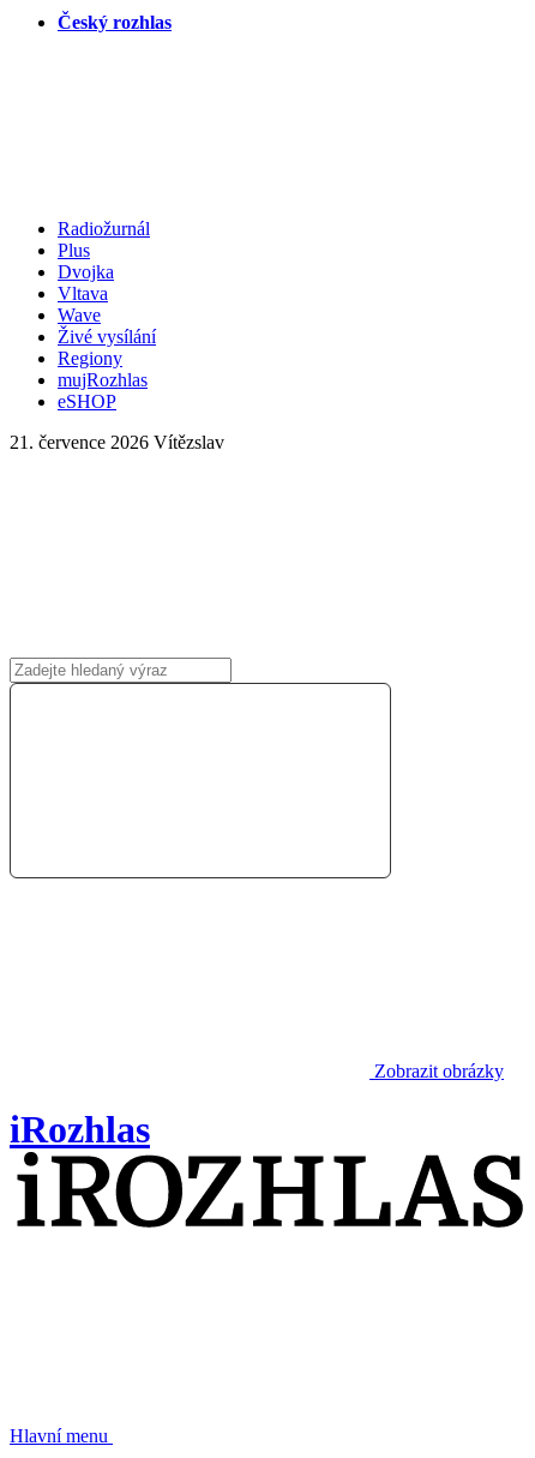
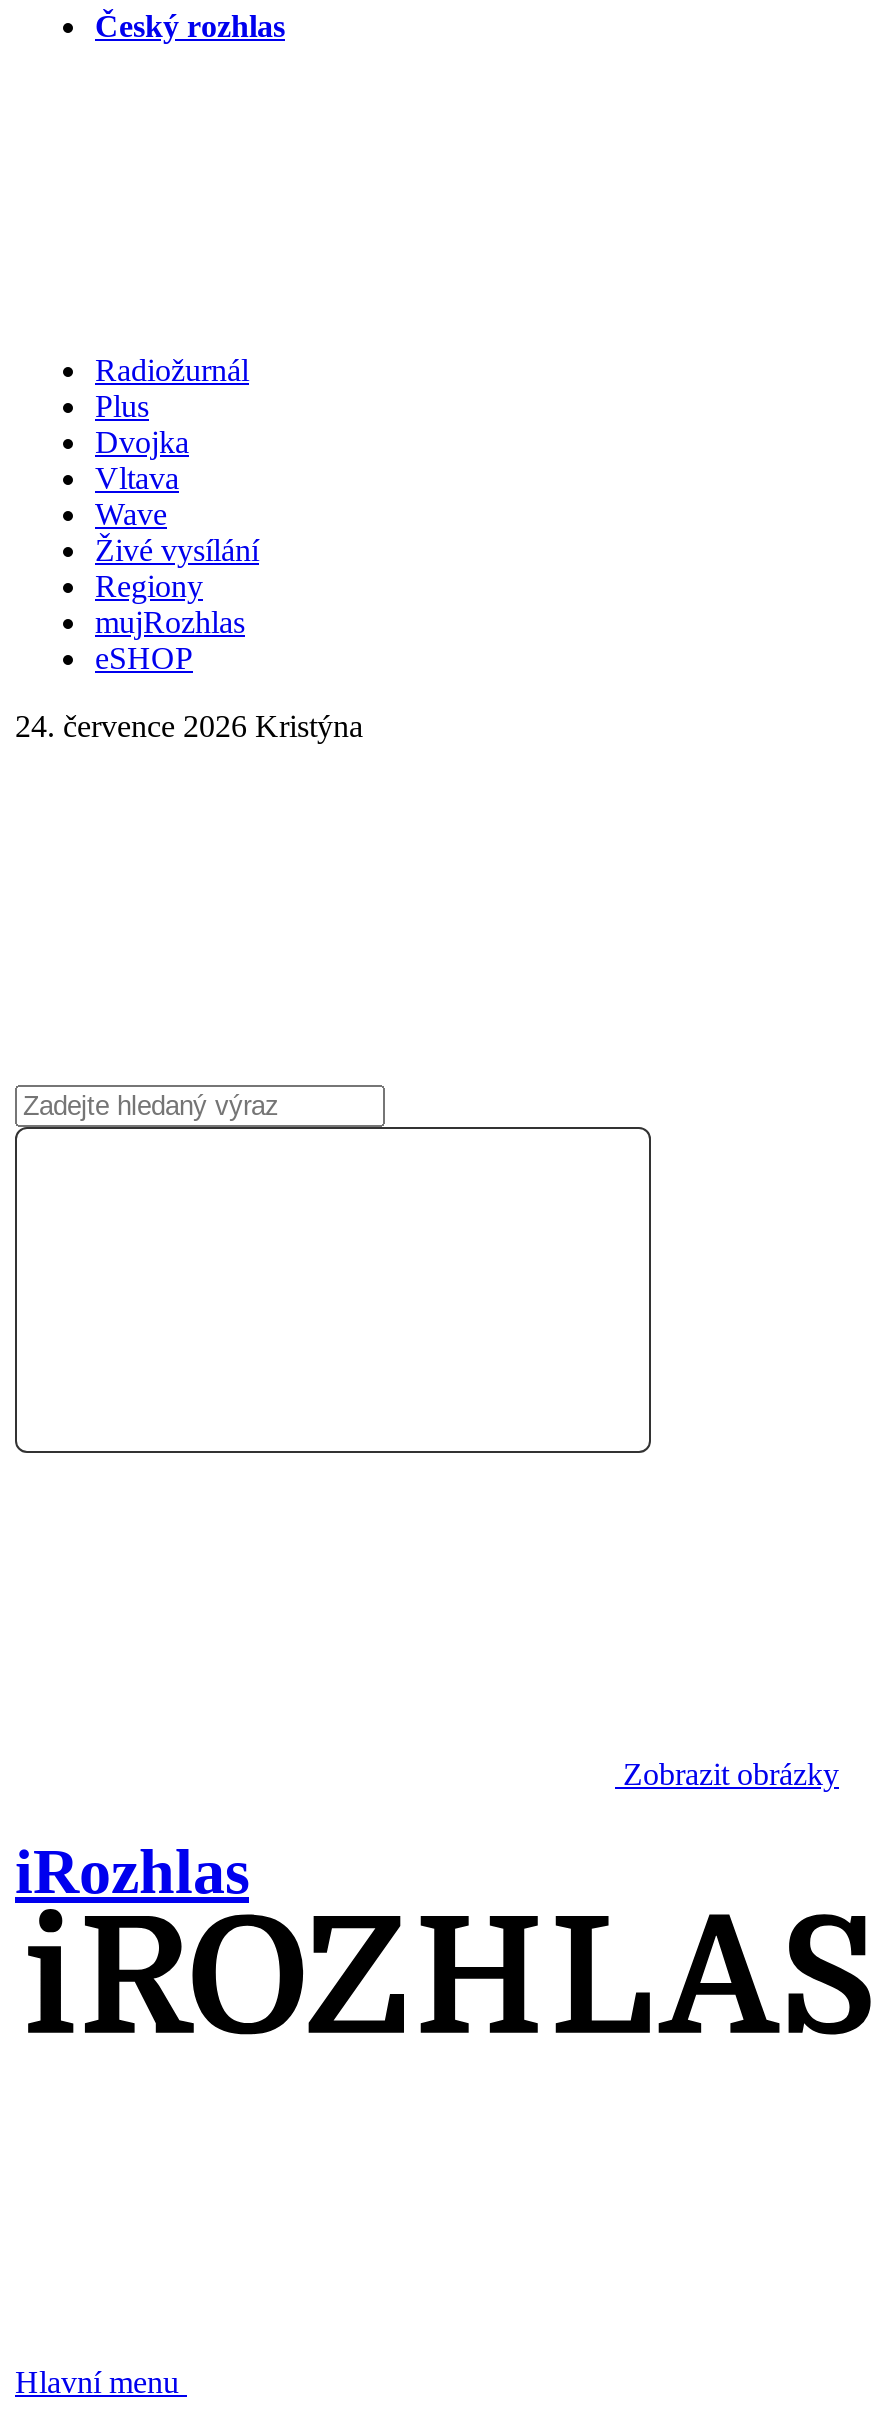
[10,432,224,452] 21. července 2026 Vítězslav -> [15,709,363,743] 24. července 2026 Kristýna

